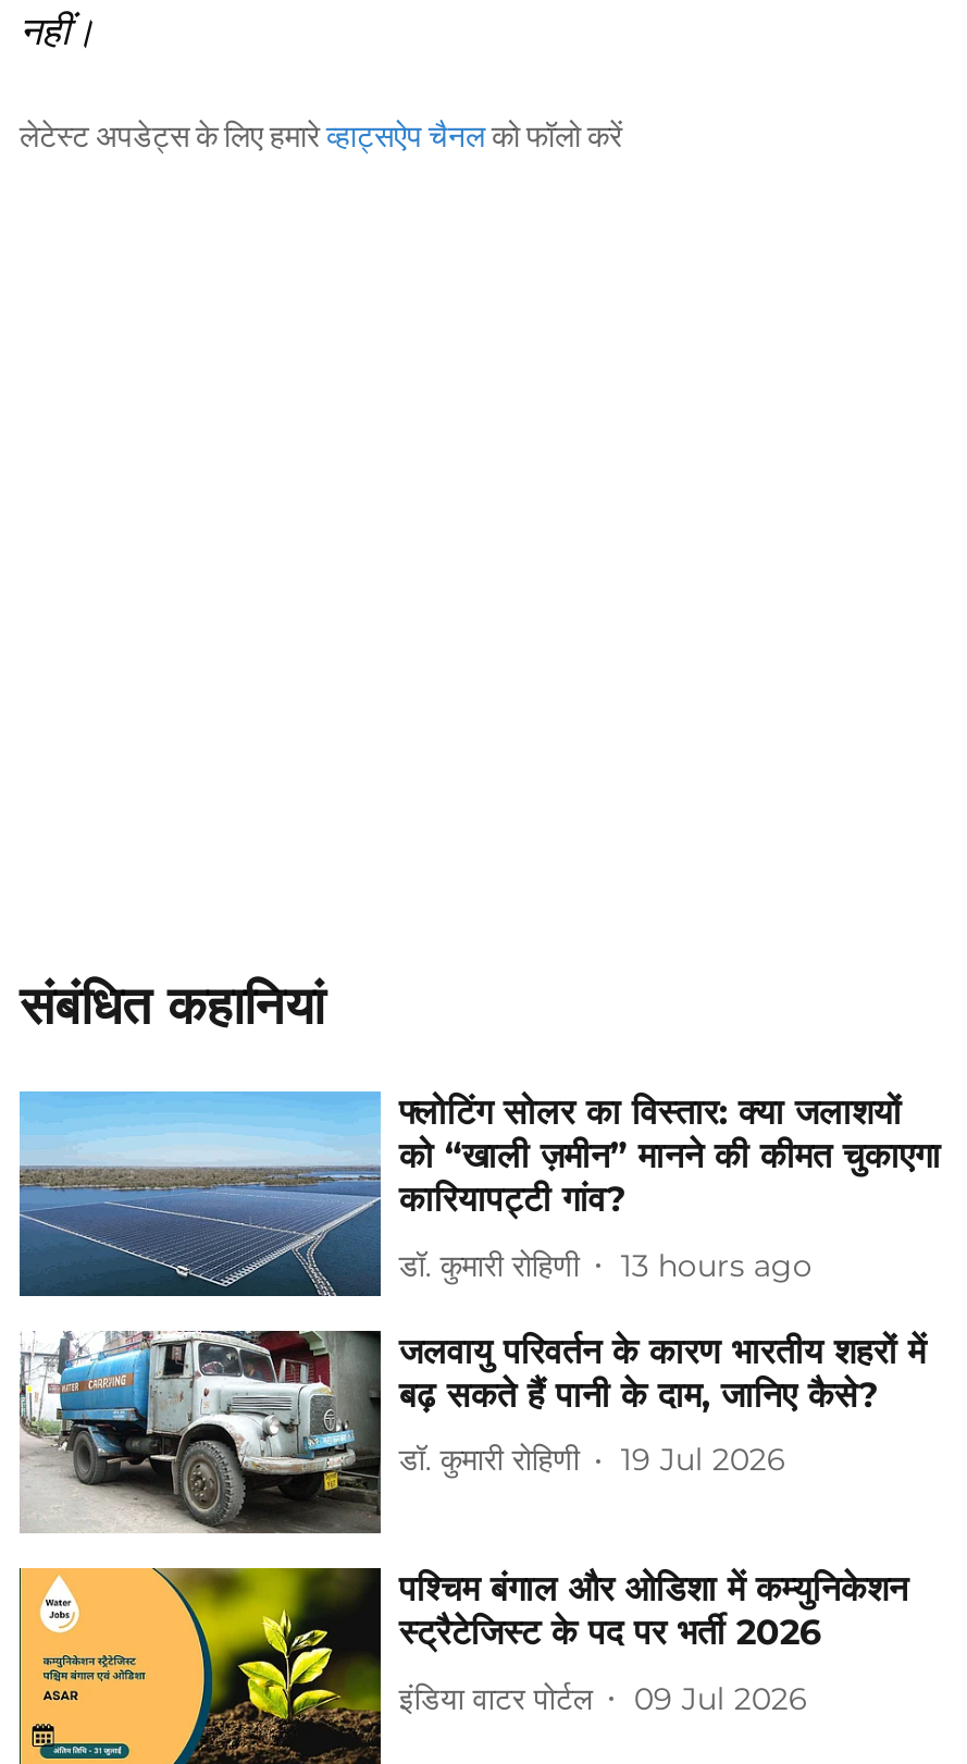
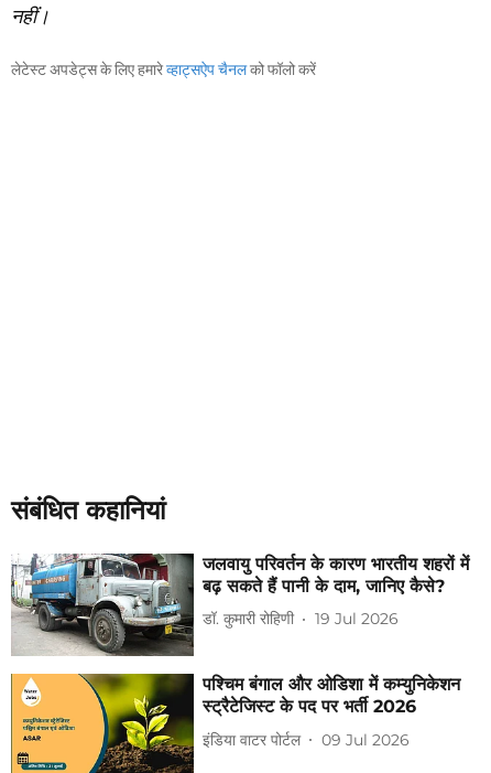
[17,1088,941,1297] [image] | फ्लोटिंग सोलर का विस्तार: क्या जलाशयों | को “खाली ज़मीन” मानने की कीमत चुकाएगा | कारियापट्टी गांव? | डॉ. कुमारी रोहिणी | 13 hours ago -> none

